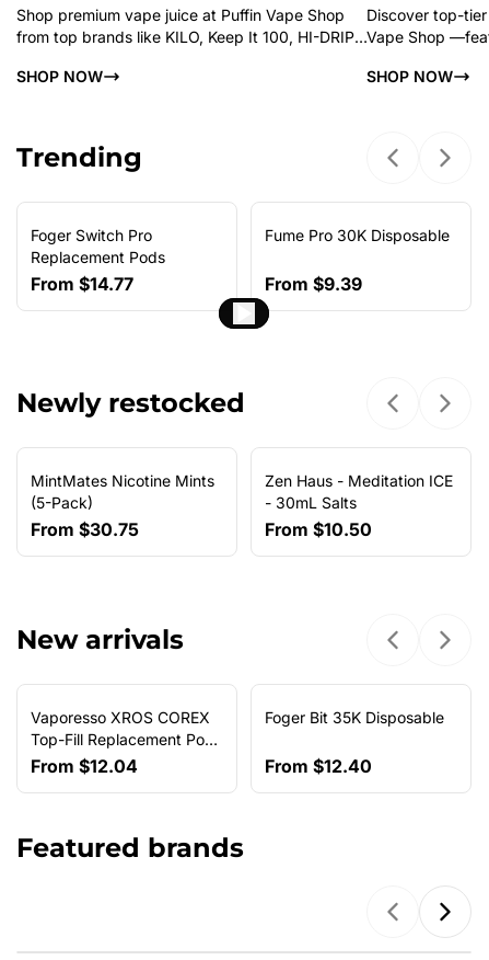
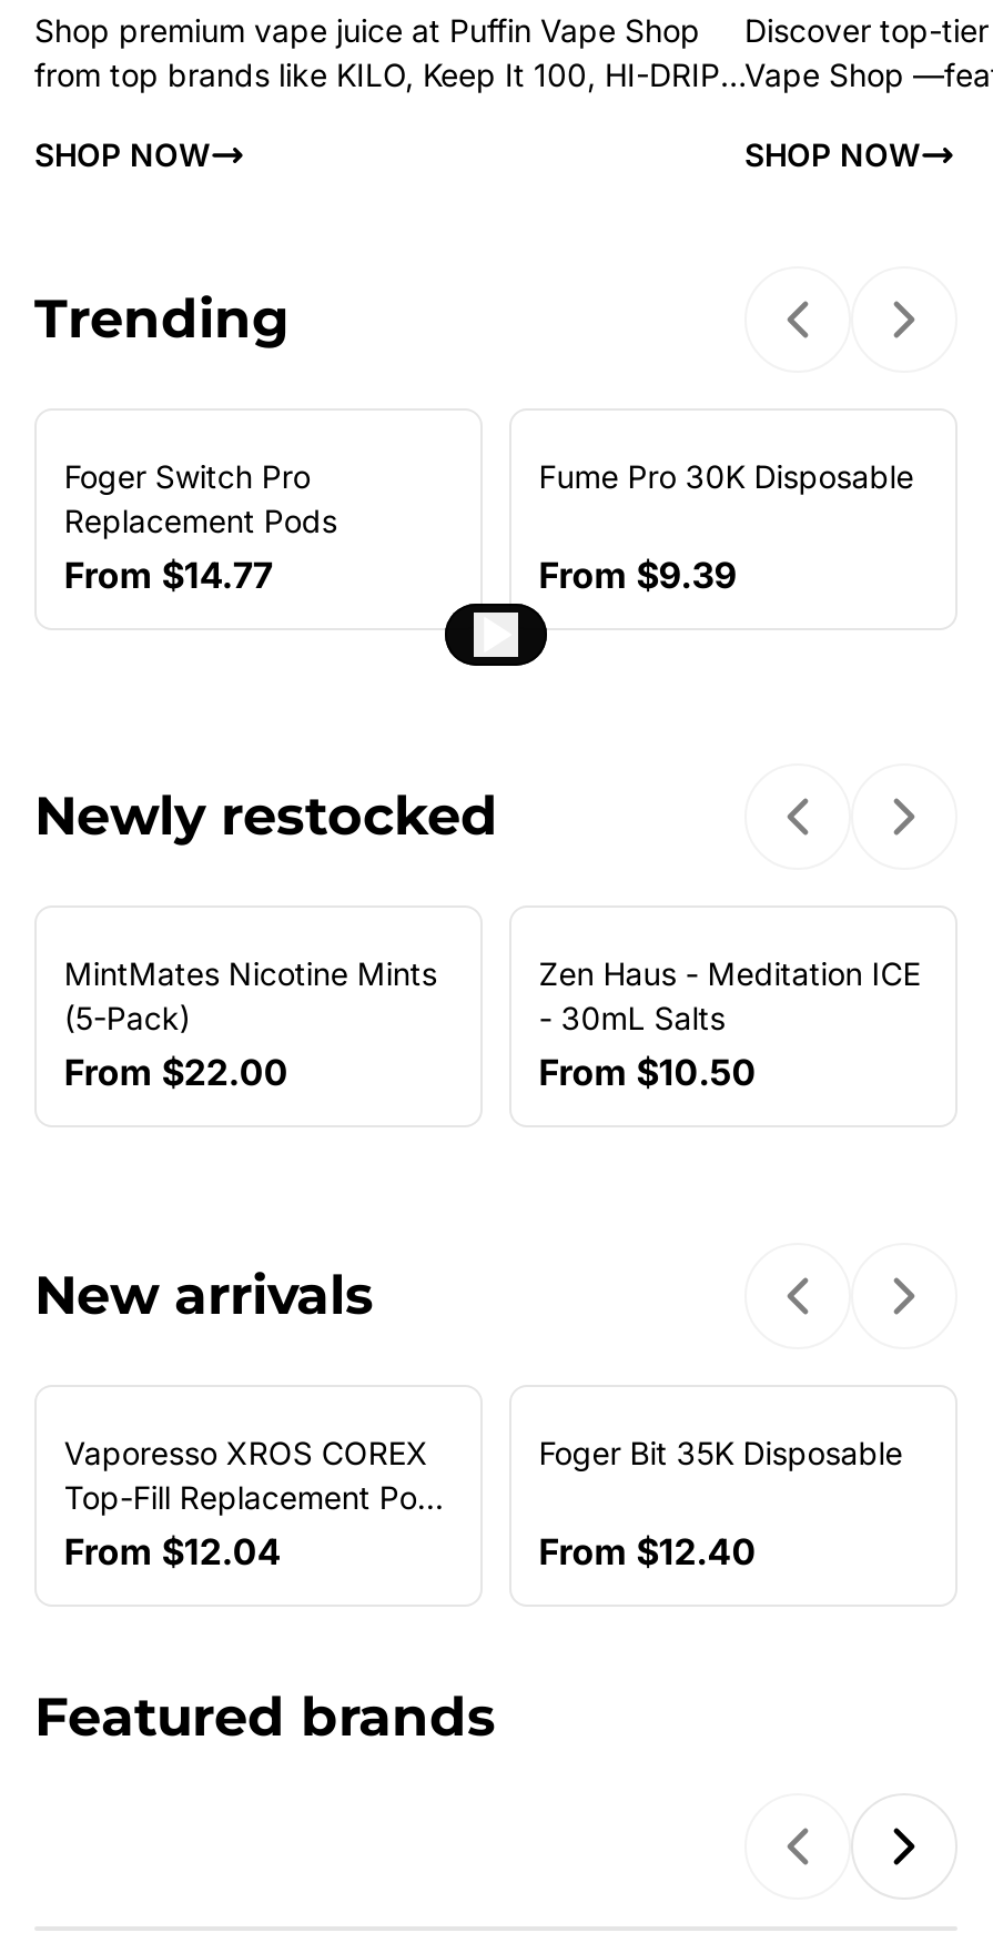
[31,518,139,540] From $30.75 -> [64,1050,288,1094] From $22.00

